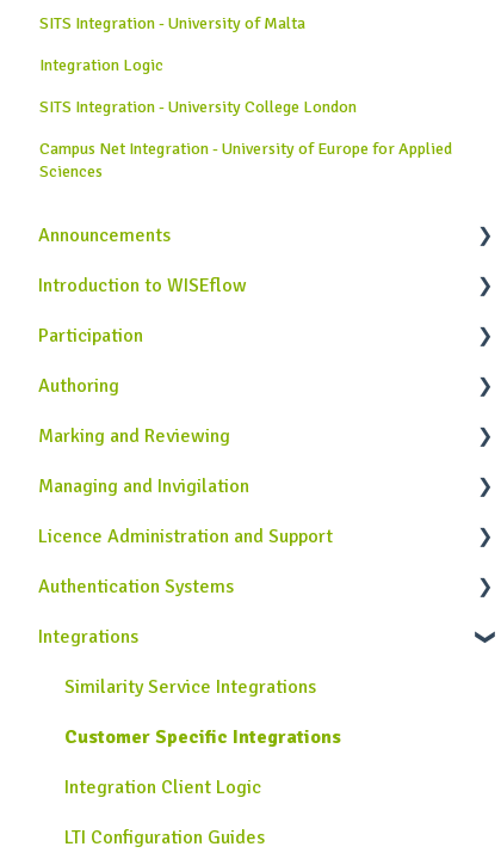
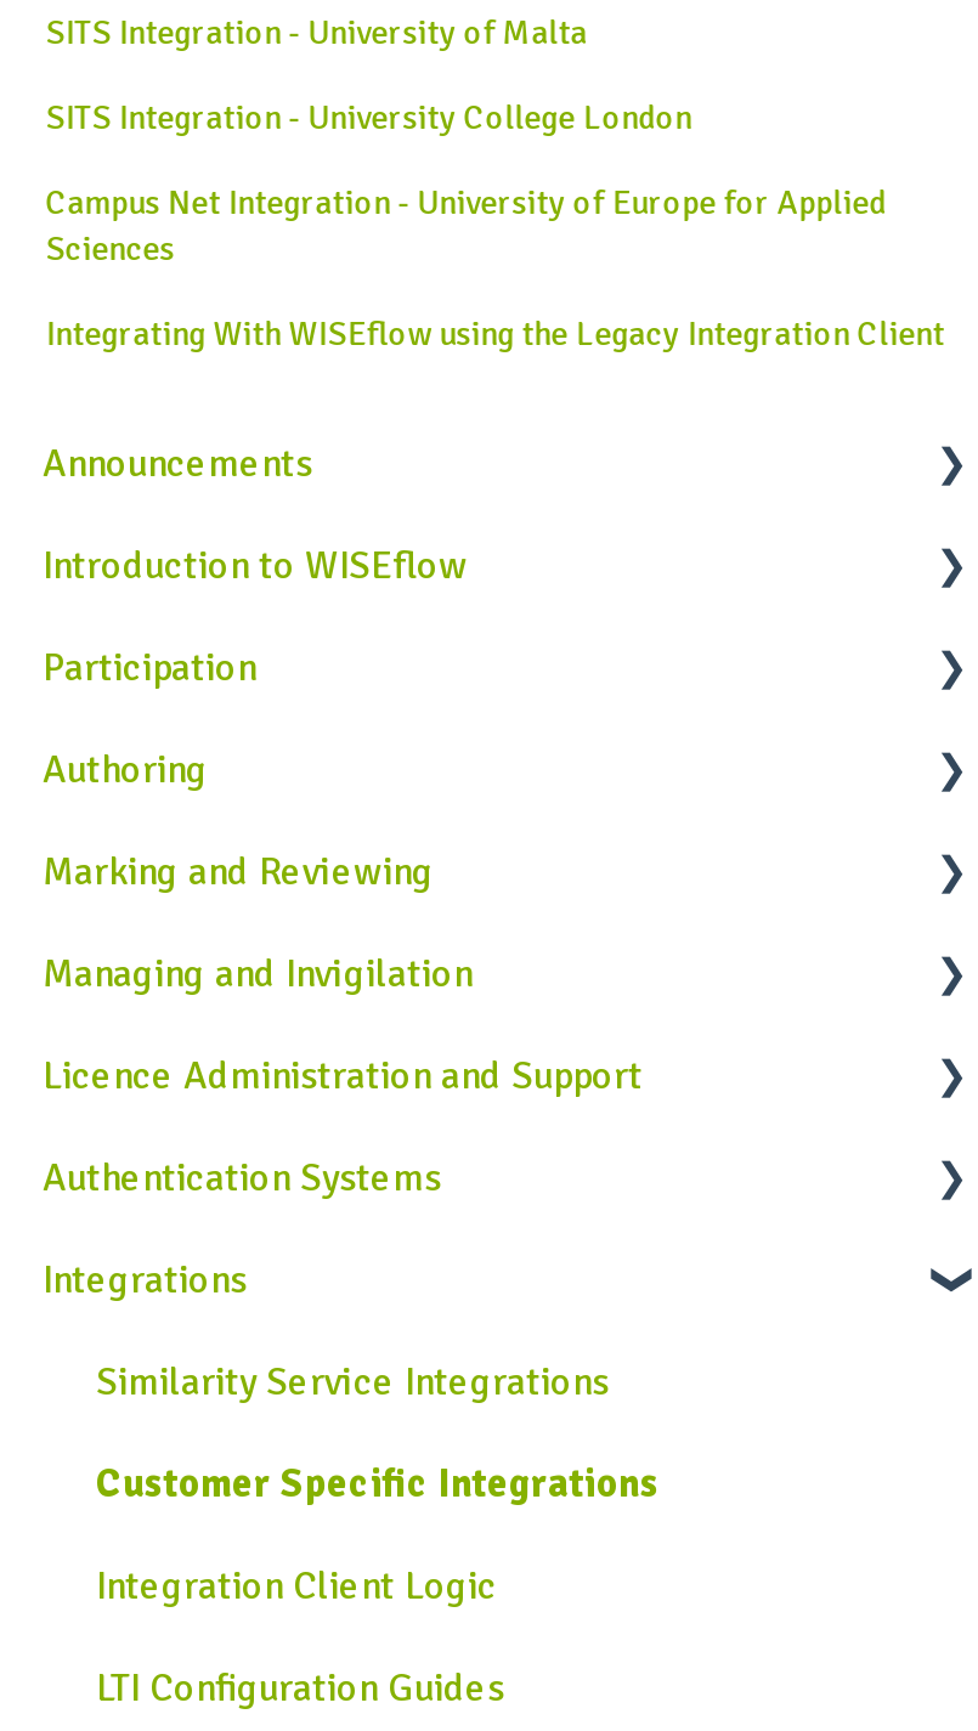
[40,55,164,76] Integration Logic -> none
moved [40,97,452,182] -> [45,98,886,270]: SITS Integration - University College London | Campus Net Integration - University of Europe for Applied | Sciences
none -> [45,314,944,355] Integrating With WISEflow using the Legacy Integration Client

